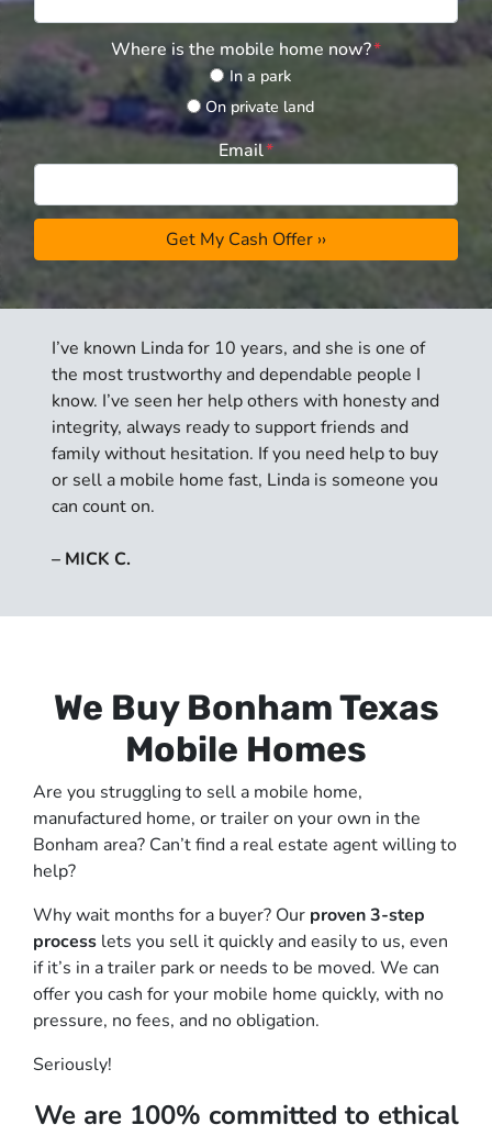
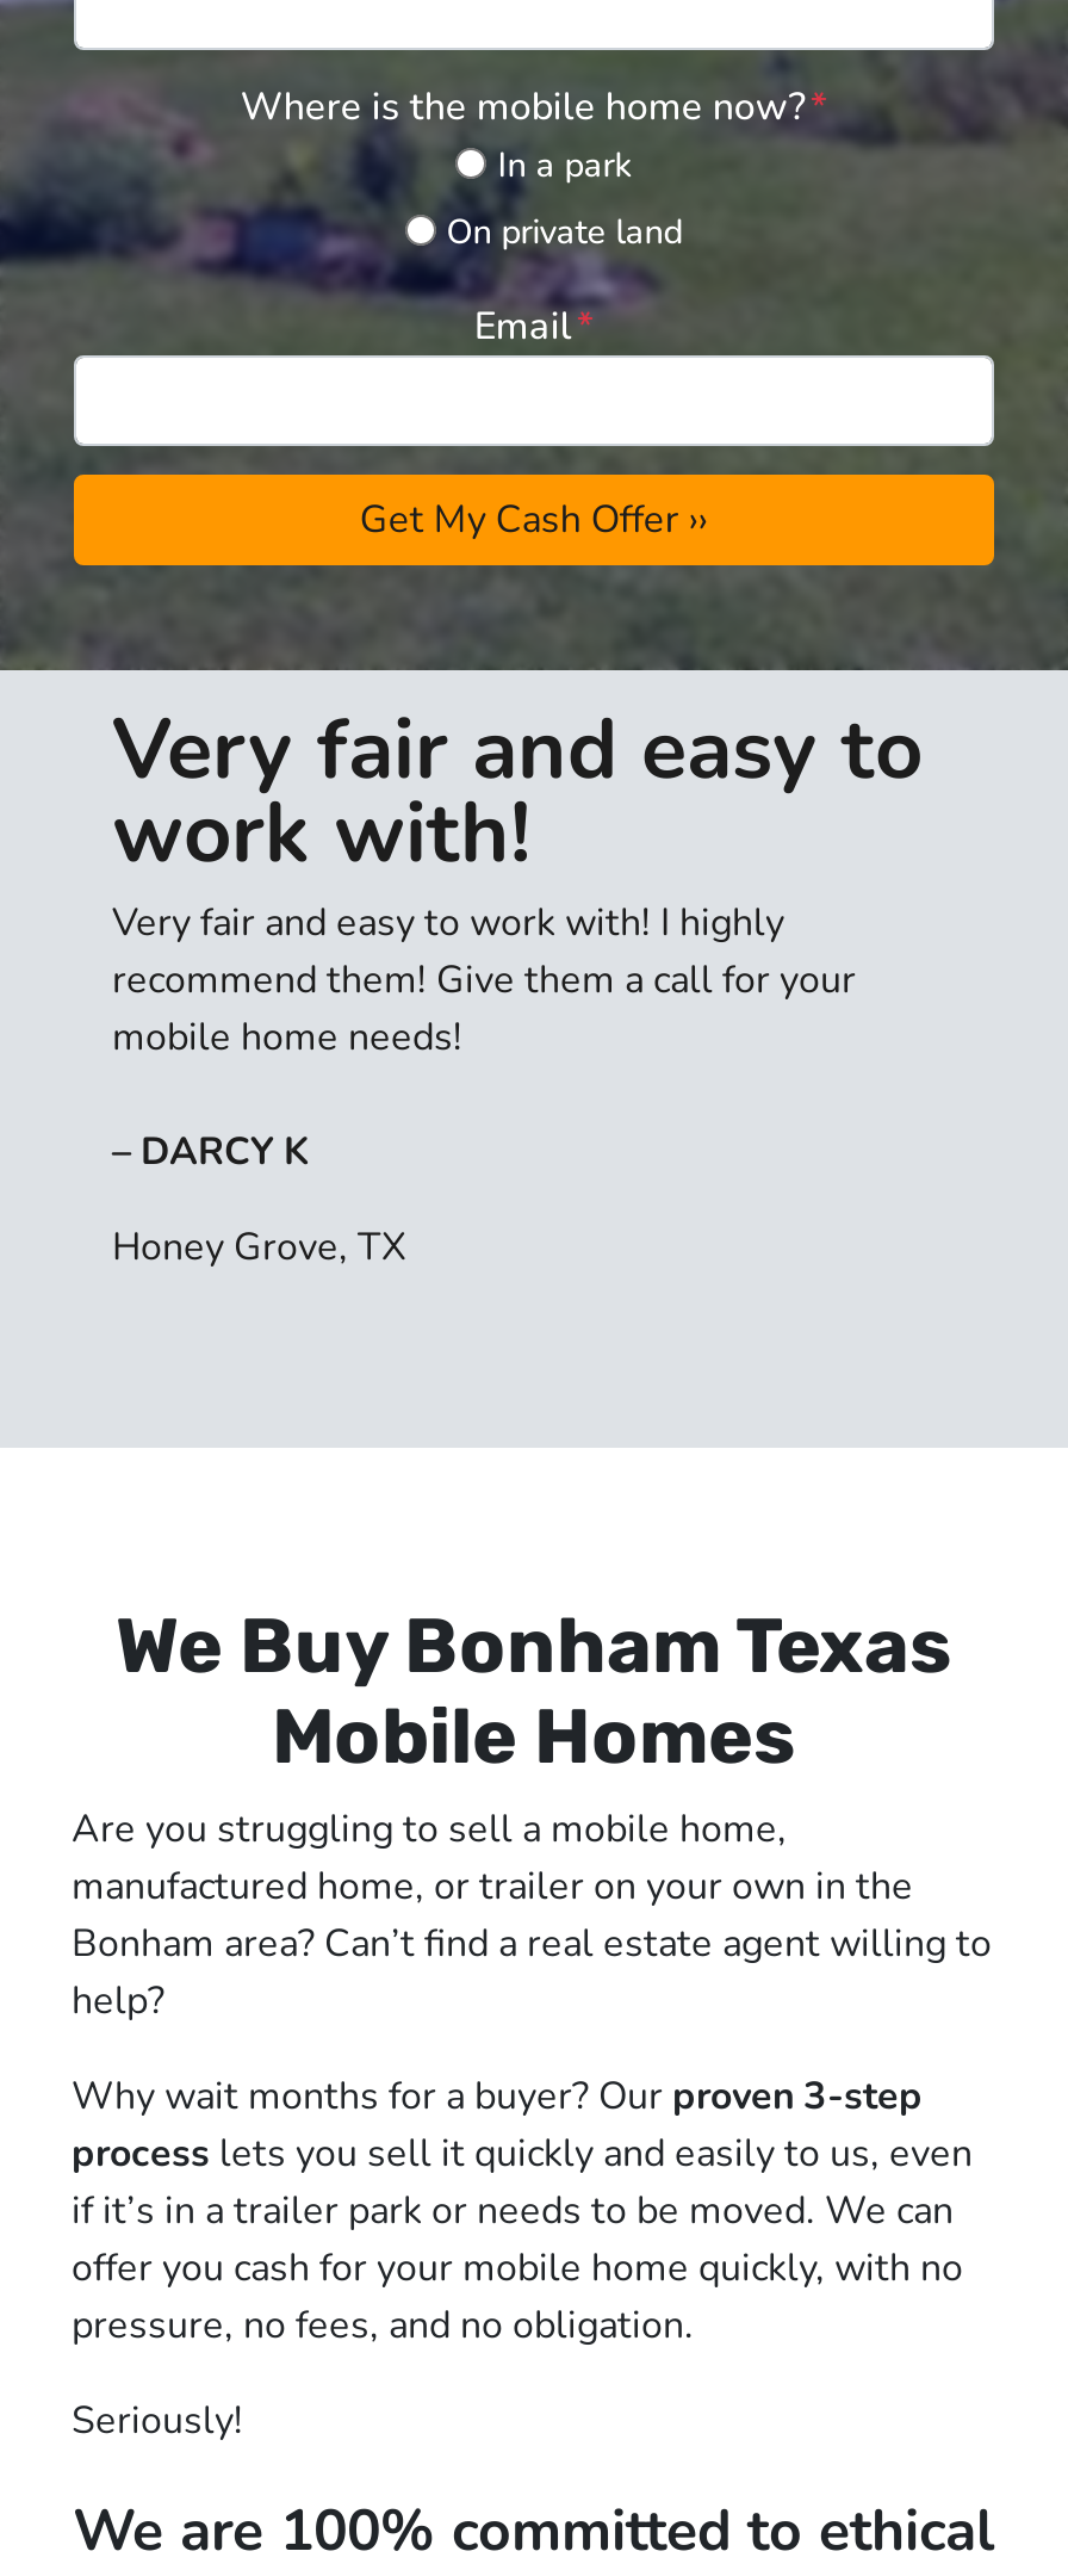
[52,336,439,571] I’ve known Linda for 10 years, and she is one of | the most trustworthy and dependable people I | know. I’ve seen her help others with honesty and | integrity, always ready to support friends and | family without hesitation. If you need help to buy | or sell a mobile home fast, Linda is someone you | can count on. | – MICK C. -> [112,692,923,1274] Very fair and easy to | work with! | Very fair and easy to work with! I highly | recommend them! Give them a call for your | mobile home needs! | – DARCY K | Honey Grove, TX

